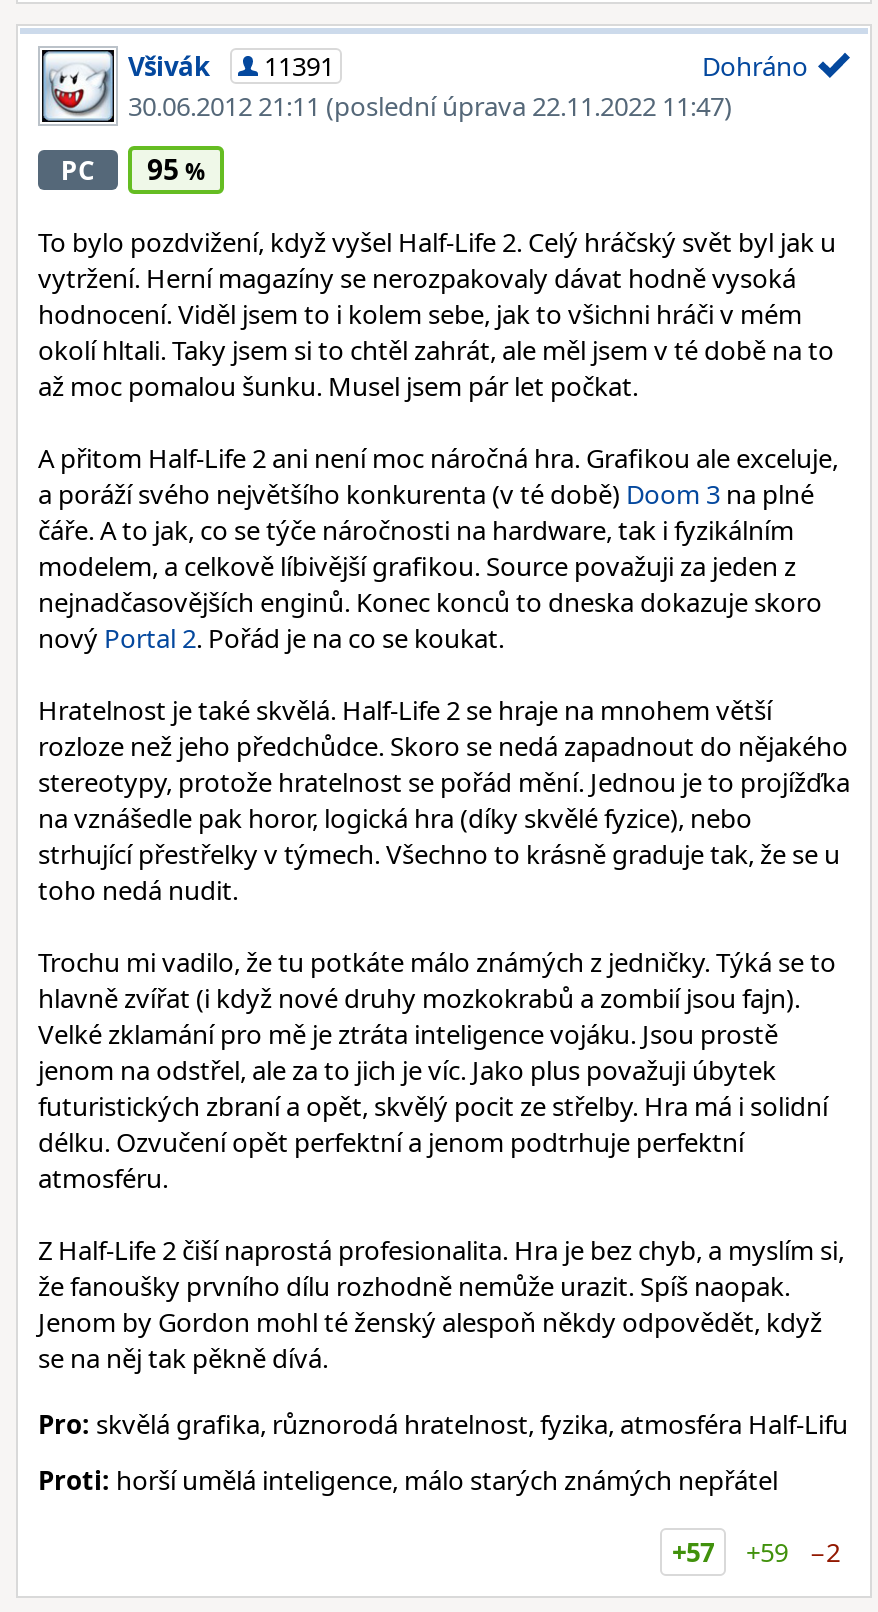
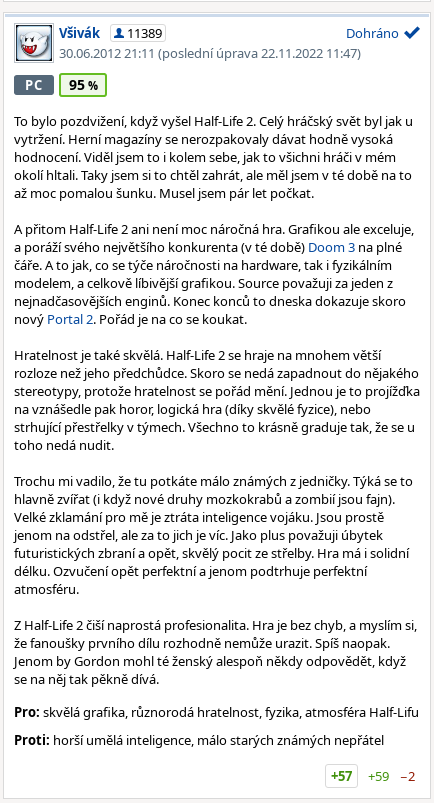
[128,48,334,84] Všivák 11391 -> [59,24,162,42] Všivák 11389

